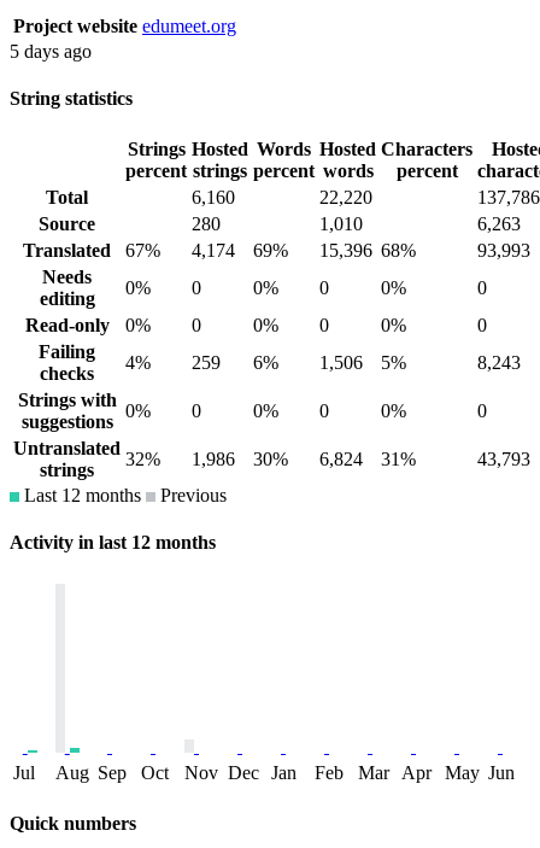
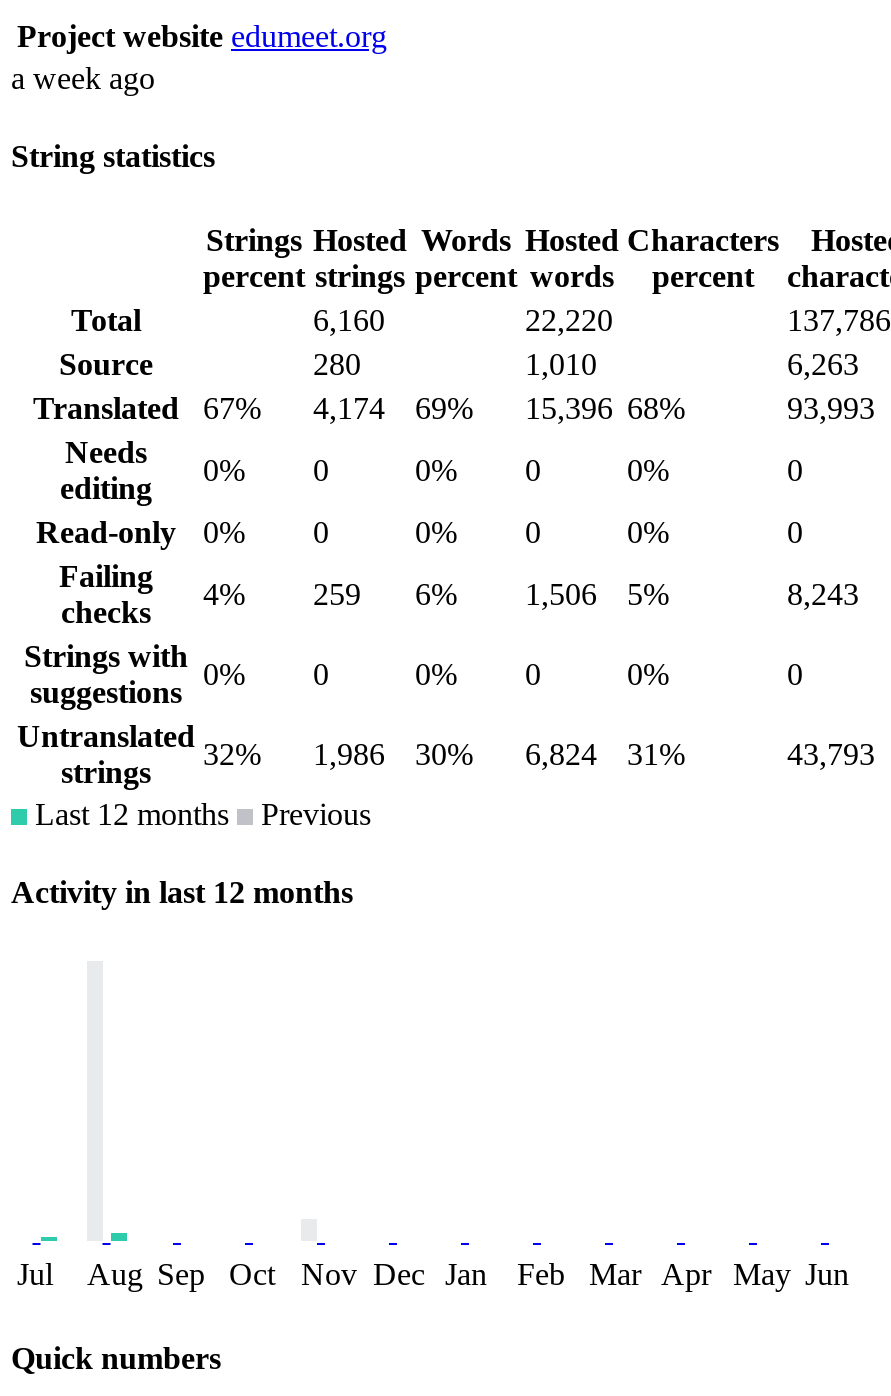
[10,40,92,61] 5 days ago -> [11,60,155,94] a week ago

